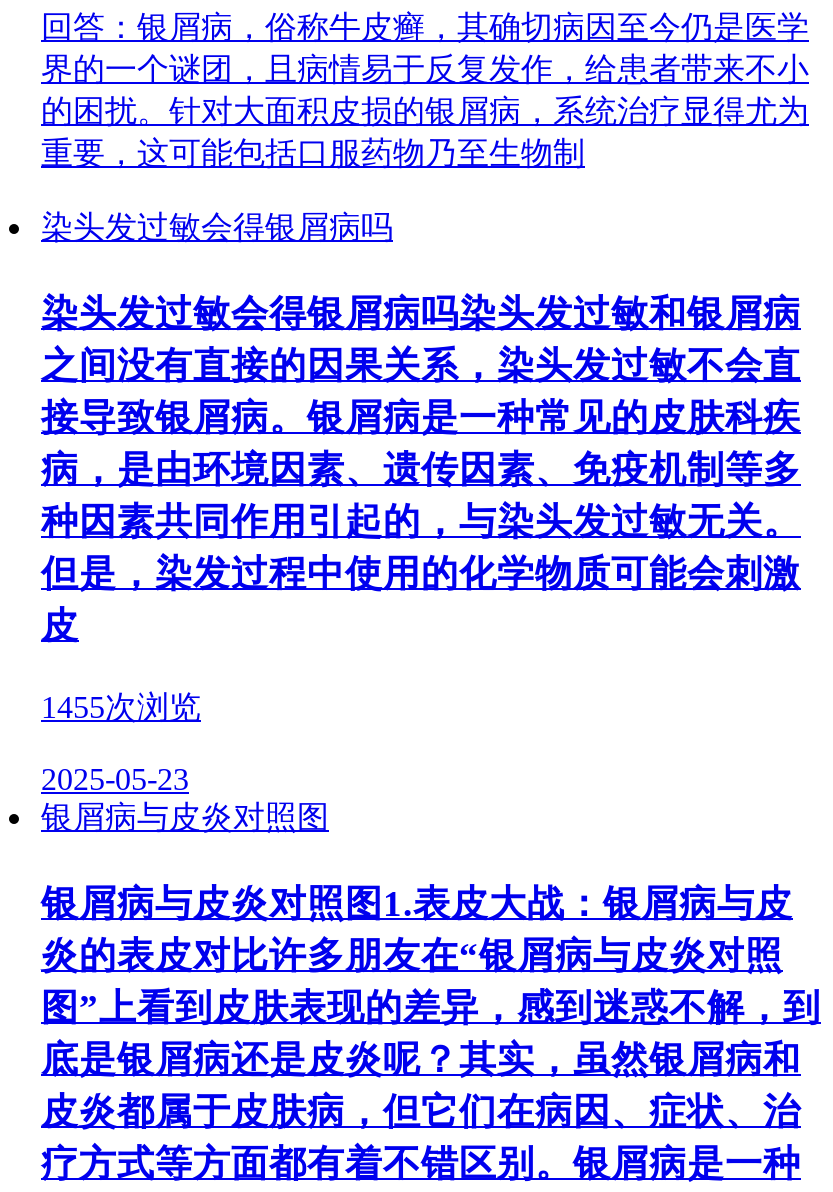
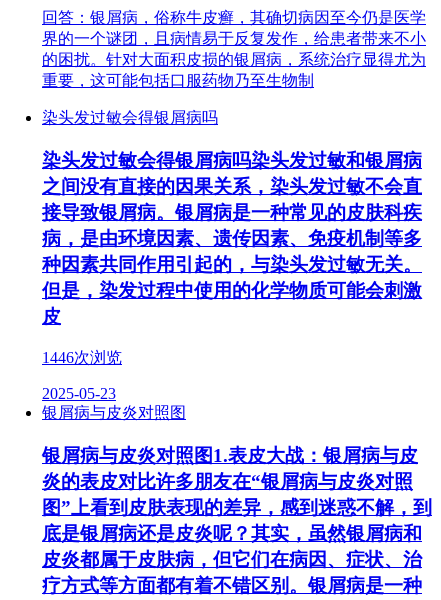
[41,691,201,725] 1455次浏览 -> [42,349,122,366] 1446次浏览

